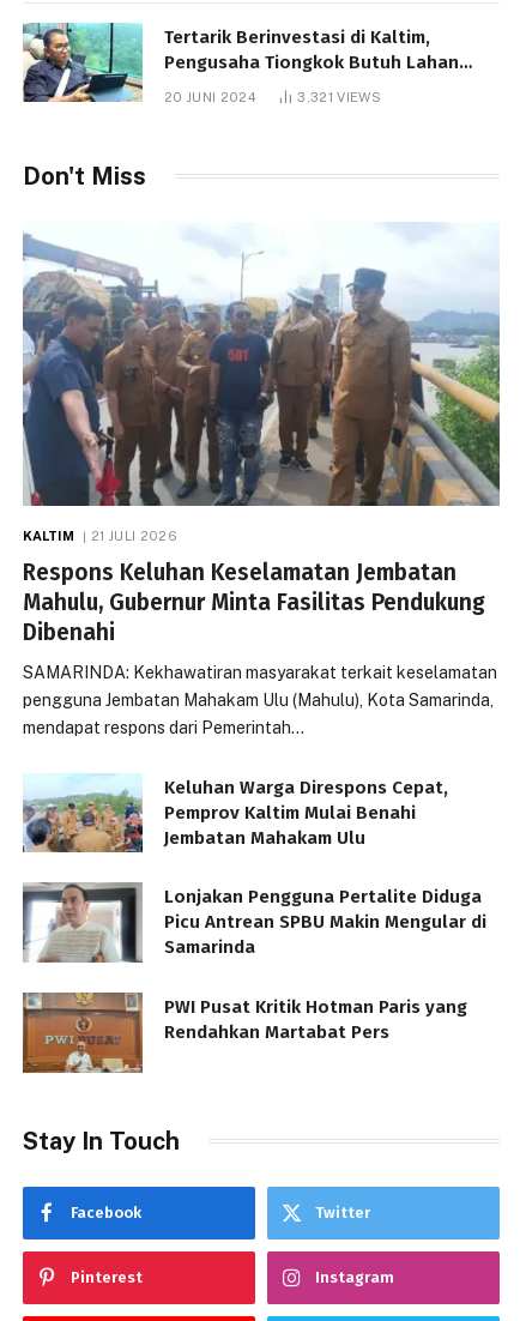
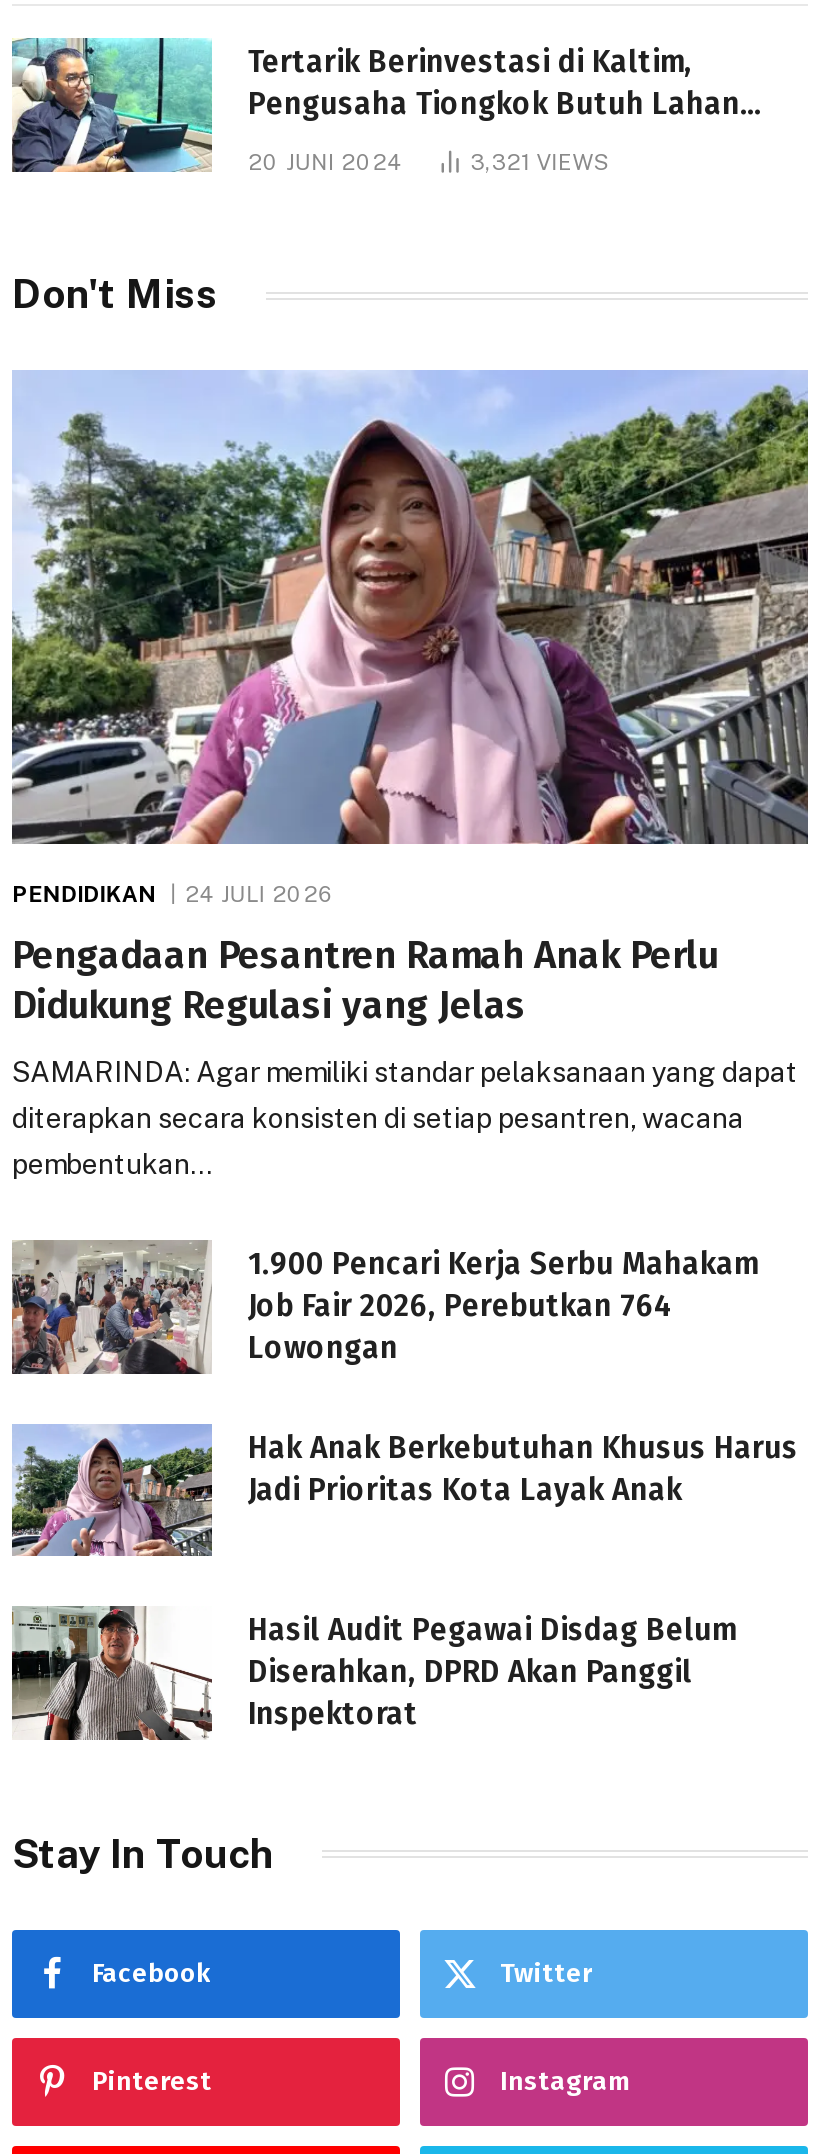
[22,223,500,543] [image] | KALTIM | 21 JULI 2026 -> [10,369,810,906] [image] | PENDIDIKAN | 24 JULI 2026
[23,558,485,646] Respons Keluhan Keselamatan Jembatan | Mahulu, Gubernur Minta Fasilitas Pendukung | Dibenahi -> [12,932,718,1028] Pengadaan Pesantren Ramah Anak Perlu | Didukung Regulasi yang Jelas
[23,663,497,737] SAMARINDA: Kekhawatiran masyarakat terkait keselamatan | pengguna Jembatan Mahakam Ulu (Mahulu), Kota Samarinda, | mendapat respons dari Pemerintah… -> [12,1056,798,1180] SAMARINDA: Agar memiliki standar pelaksanaan yang dapat | diterapkan secara konsisten di setiap pesantren, wacana | pembentukan…
[23,773,448,853] [image] | Keluhan Warga Direspons Cepat, | Pemprov Kaltim Mulai Benahi | Jembatan Mahakam Ulu -> [10,1245,758,1375] [image] | 1.900 Pencari Kerja Serbu Mahakam | Job Fair 2026, Perebutkan 764 | Lowongan
[22,881,486,963] [image] | Lonjakan Pengguna Pertalite Diduga | Picu Antrean SPBU Makin Mengular di | Samarinda -> [12,1423,798,1557] [image] | Hak Anak Berkebutuhan Khusus Harus | Jadi Prioritas Kota Layak Anak
[22,991,467,1074] [image] | PWI Pusat Kritik Hotman Paris yang | Rendahkan Martabat Pers -> [10,1607,736,1741] [image] | Hasil Audit Pegawai Disdag Belum | Diserahkan, DPRD Akan Panggil | Inspektorat

